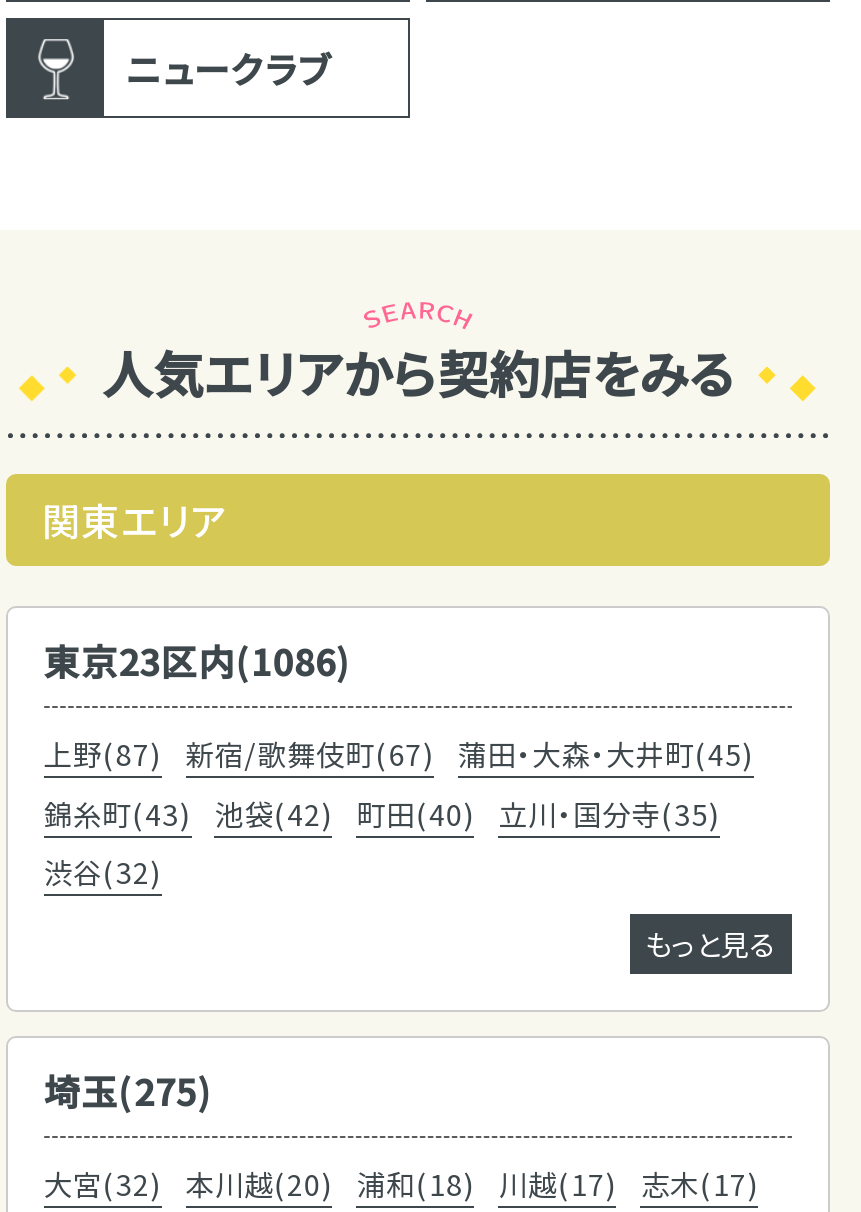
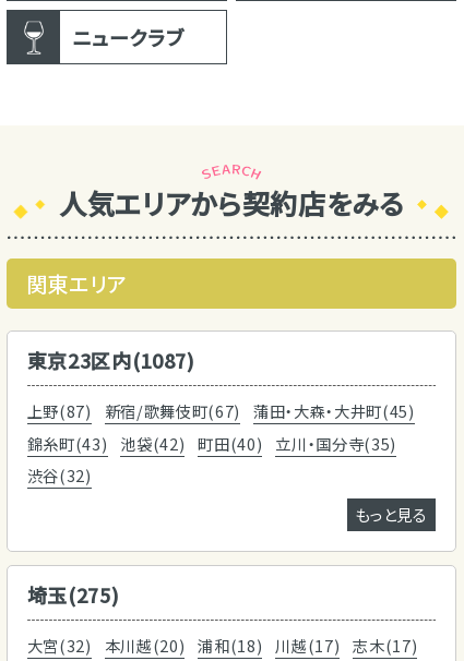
[44,634,352,686] 東京23区内(1086) -> [27,346,195,374] 東京23区内(1087)

